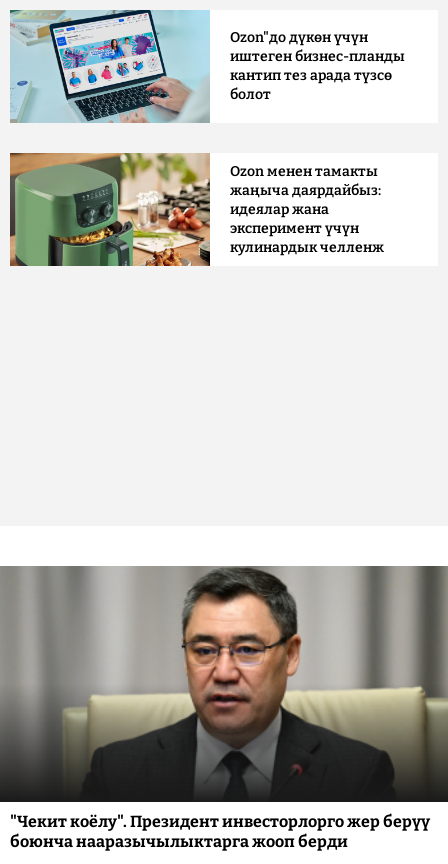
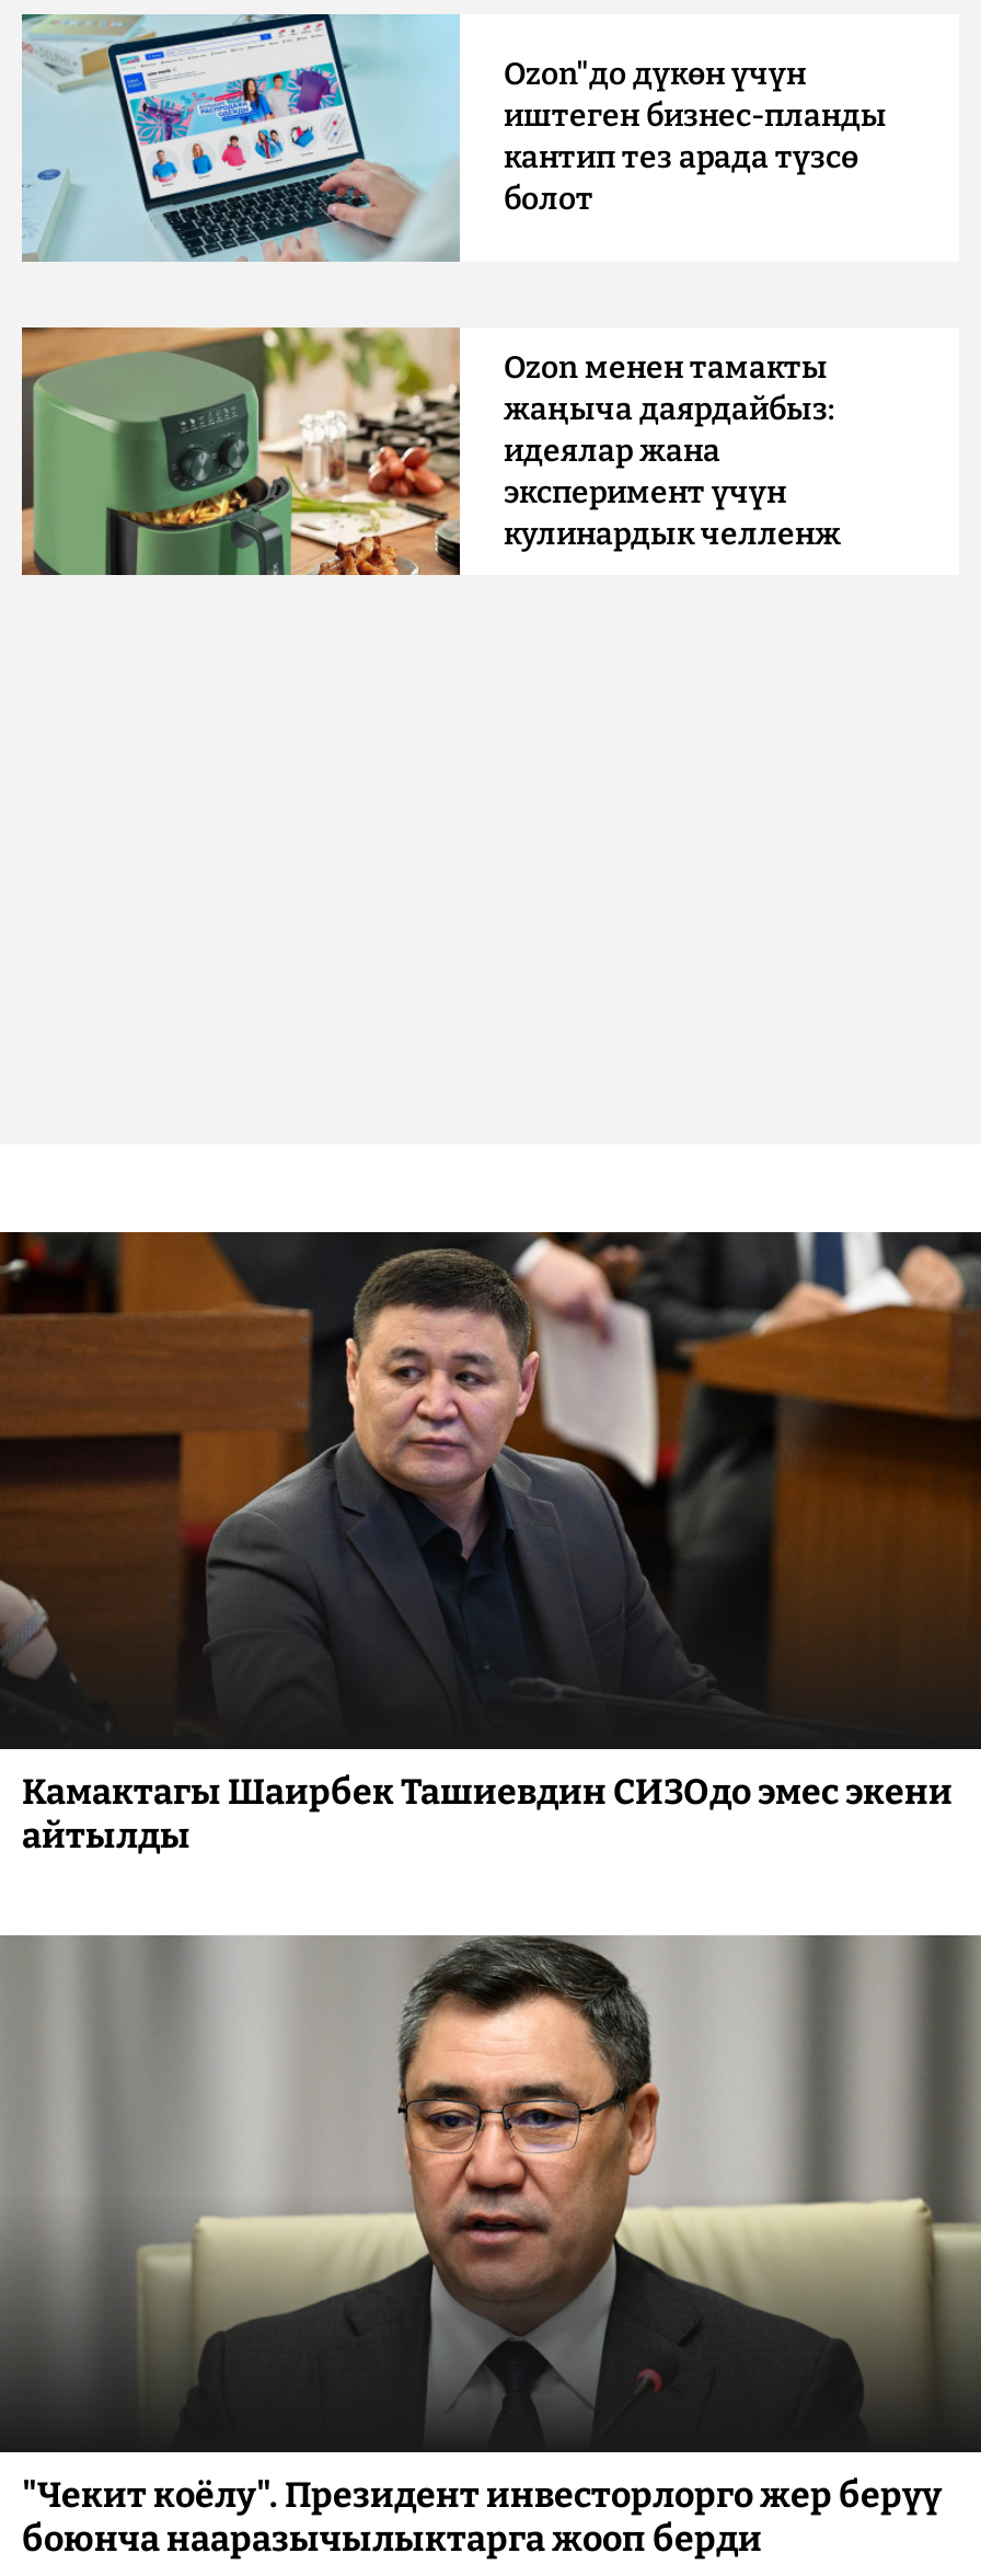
none -> [7,1230,974,1857] [image] | Камактагы Шаирбек Ташиевдин СИЗОдо эмес экени | айтылды

